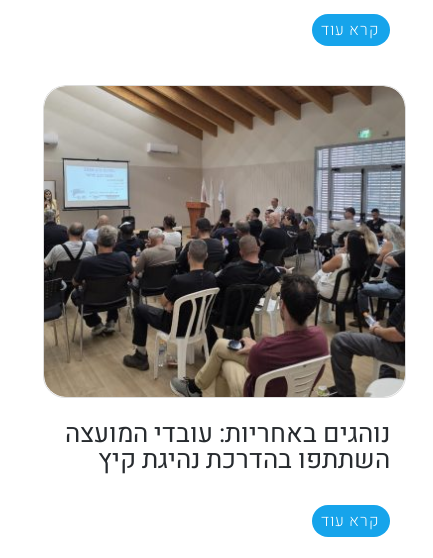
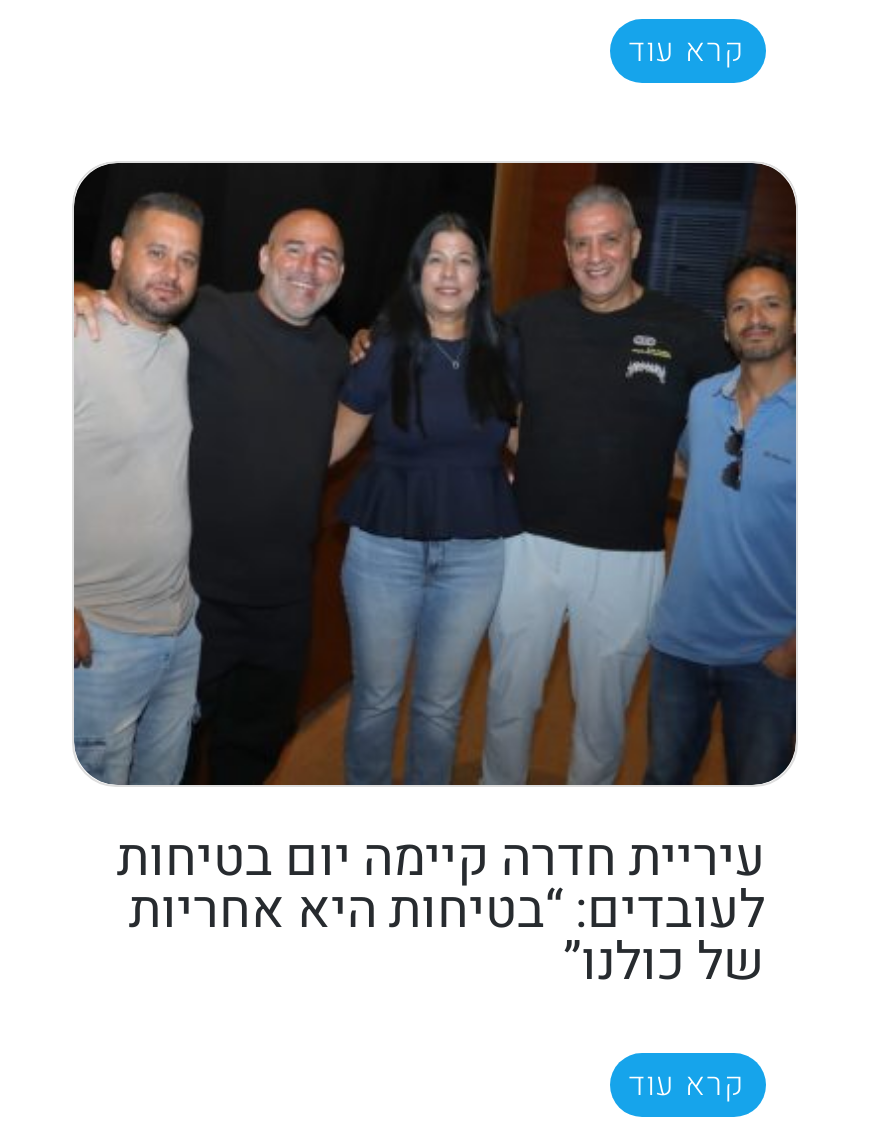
[43,85,406,479] [image] | נוהגים באחריות: עובדי המועצה | השתתפו בהדרכת נהיגת קיץ -> [72,161,798,1001] [image] | עיריית חדרה קיימה יום בטיחות | לעובדים: “בטיחות היא אחריות | של כולנו”

